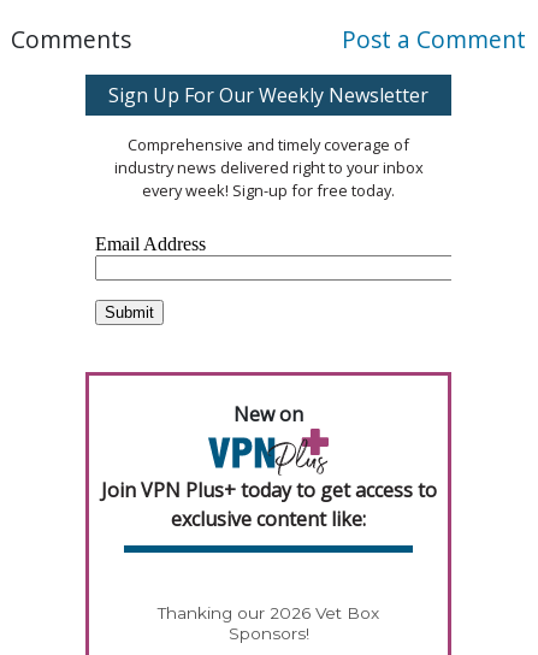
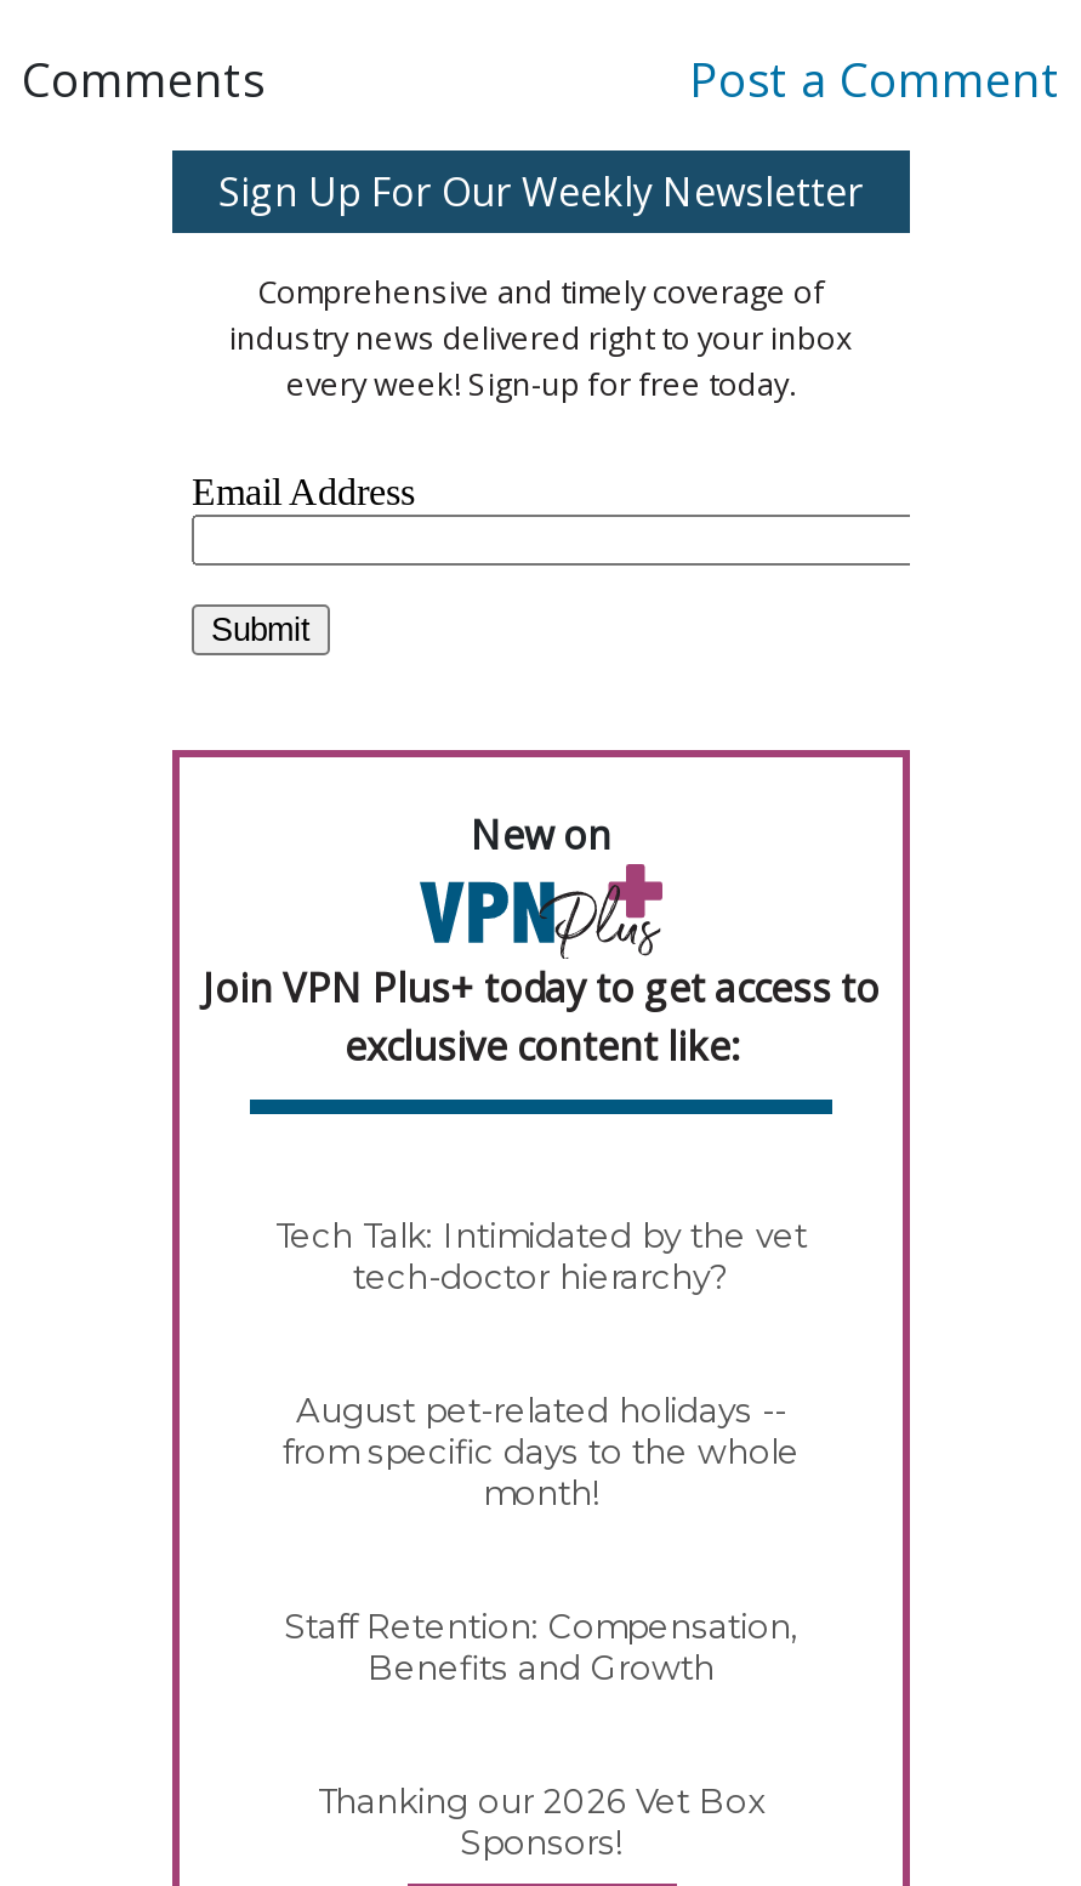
none -> [275,1216,807,1687] Tech Talk: Intimidated by the vet | tech-doctor hierarchy? | August pet-related holidays -- | from specific days to the whole | month! | Staff Retention: Compensation, | Benefits and Growth

